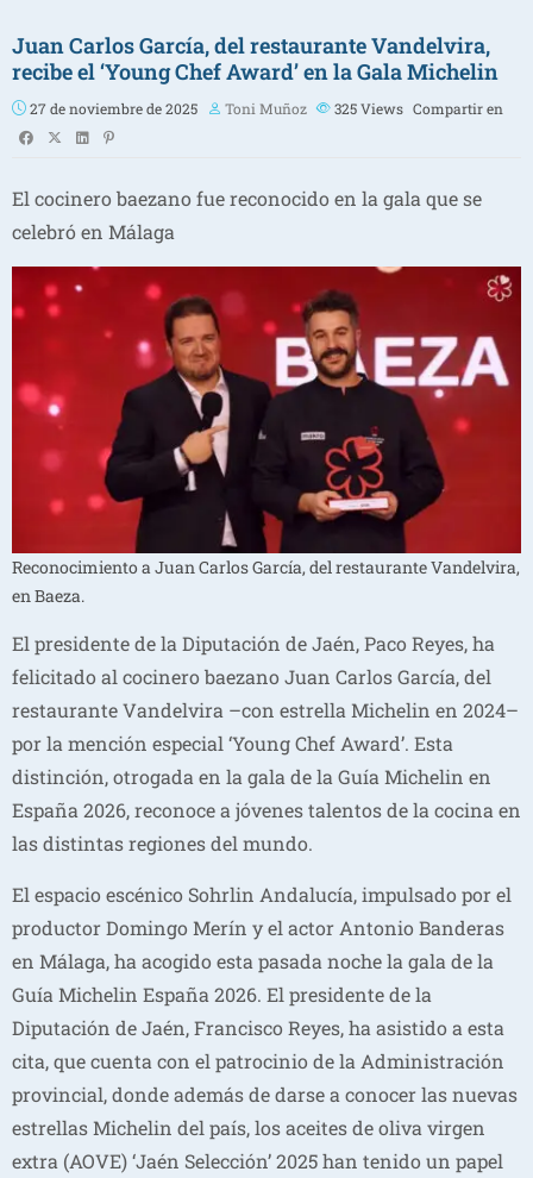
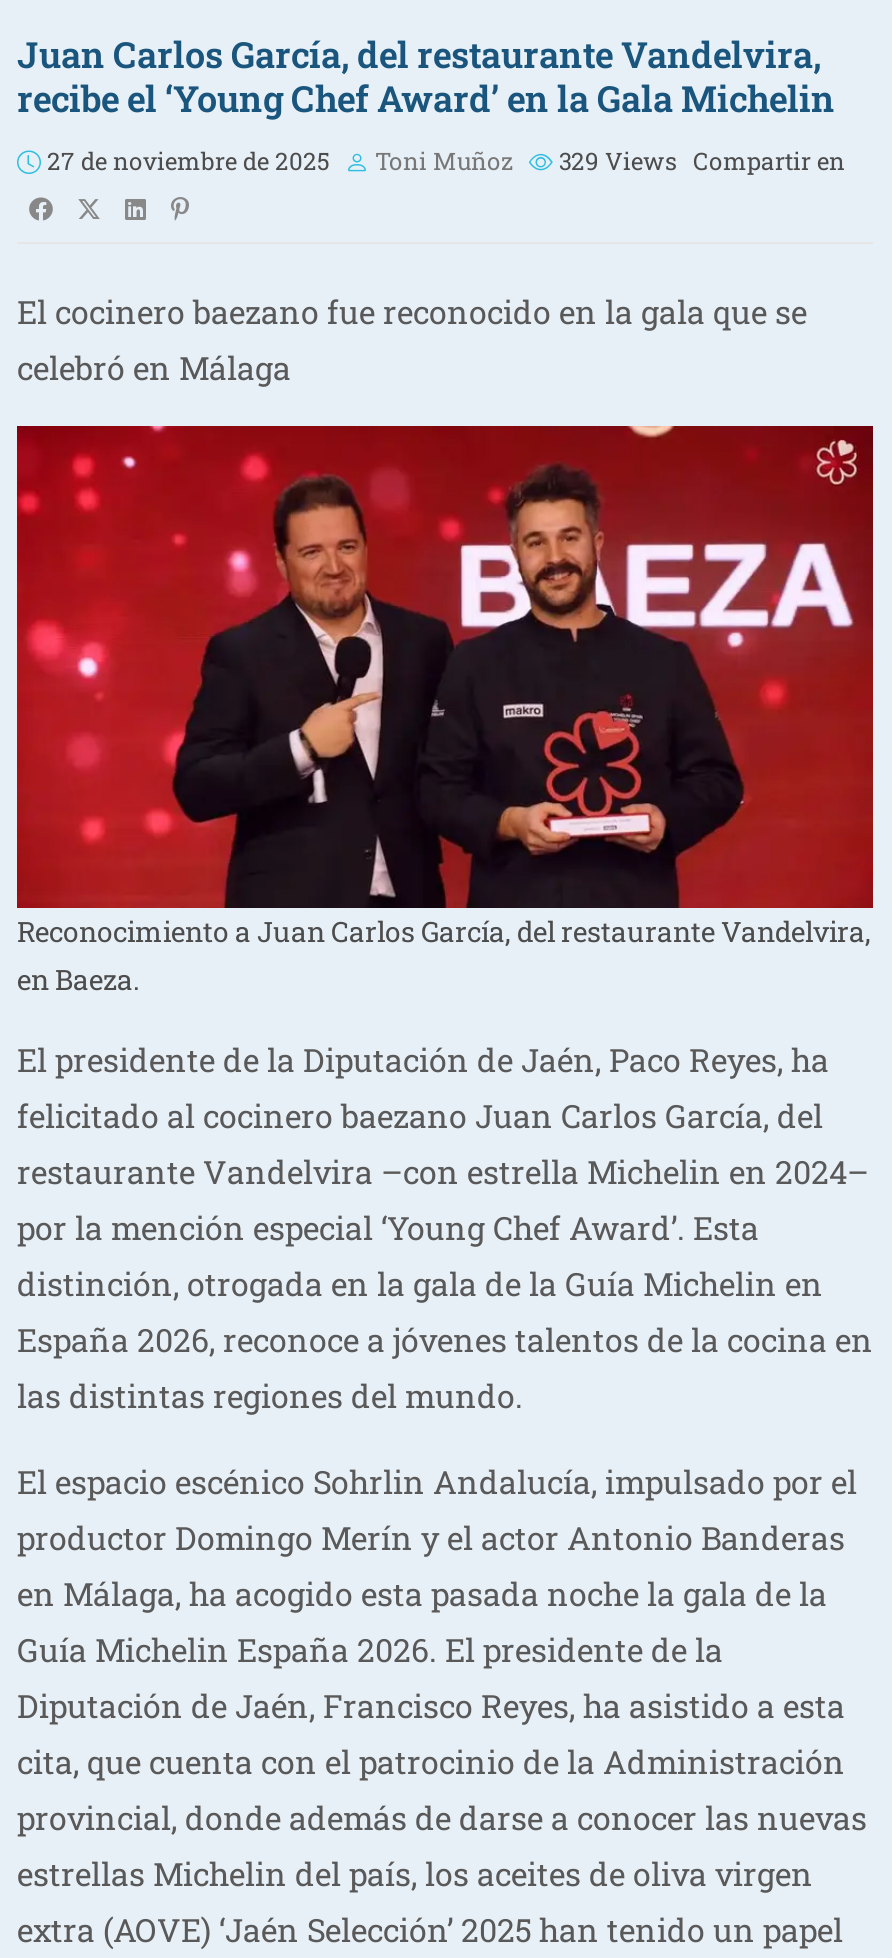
[331,99,503,118] 325 Views Compartir en -> [553,144,845,176] 329 Views Compartir en

